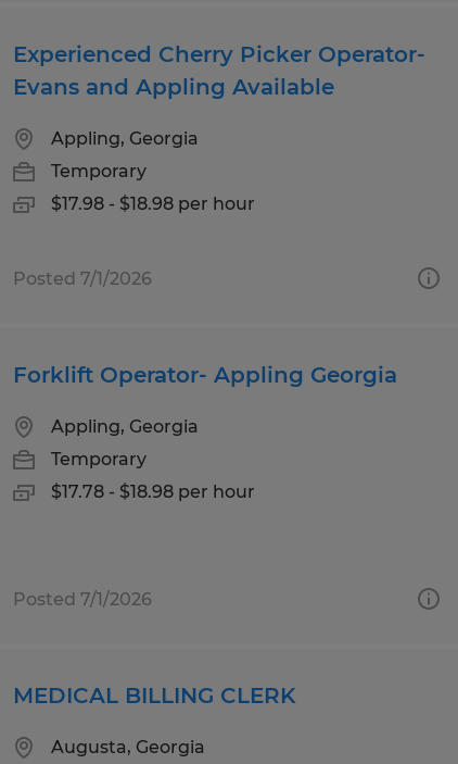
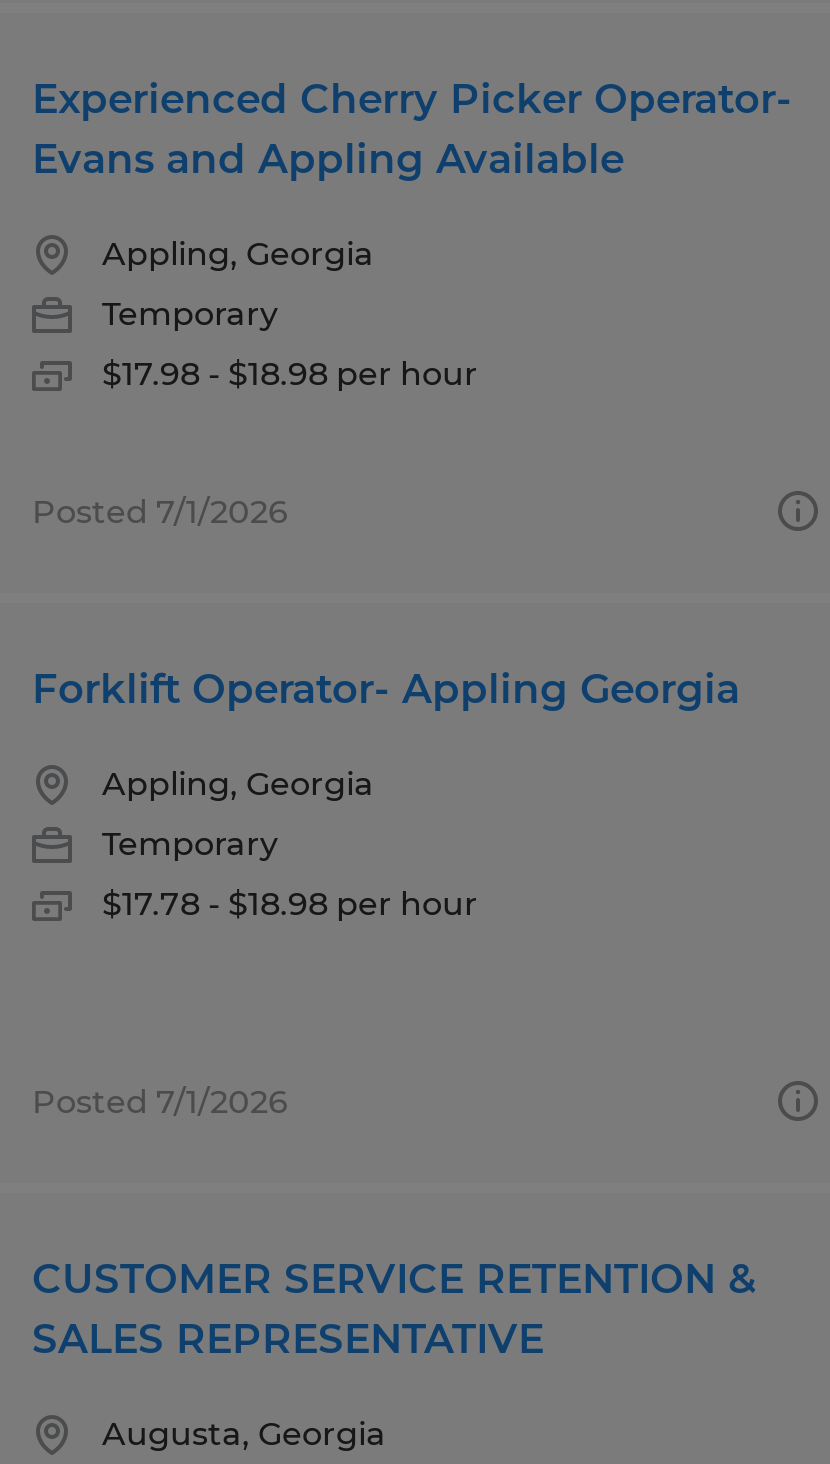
[13,682,296,709] MEDICAL BILLING CLERK -> [32,1255,756,1363] CUSTOMER SERVICE RETENTION & | SALES REPRESENTATIVE

